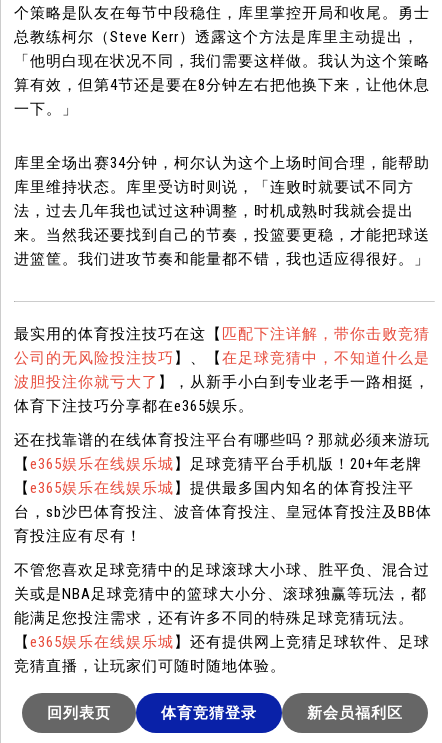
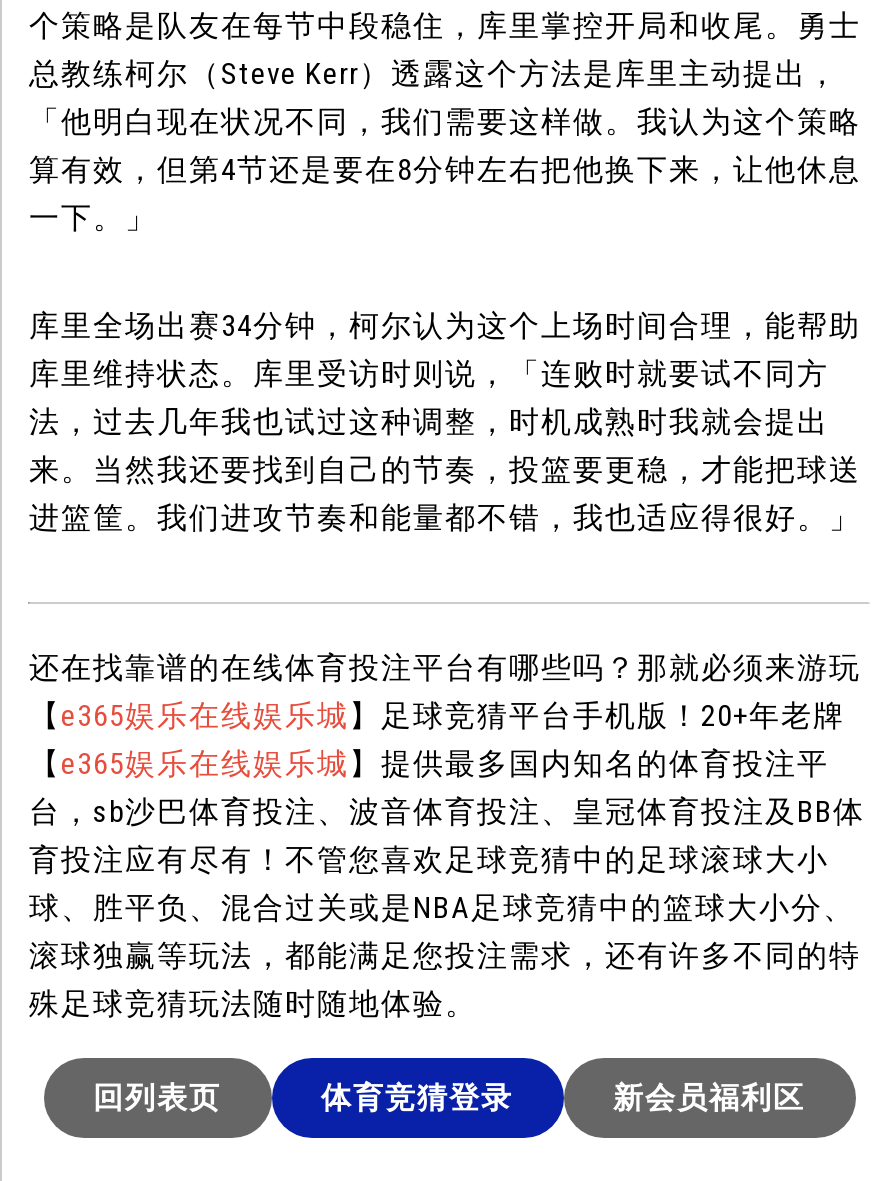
[14,325,430,415] 最实用的体育投注技巧在这【匹配下注详解，带你击败竞猜 | 公司的无风险投注技巧】、【在足球竞猜中，不知道什么是 | 波胆投注你就亏大了】，从新手小白到专业老手一路相挺， | 体育下注技巧分享都在e365娱乐。 -> none
[14,527,430,675] 育投注应有尽有！ | 不管您喜欢足球竞猜中的足球滚球大小球、胜平负、混合过 | 关或是NBA足球竞猜中的篮球大小分、滚球独赢等玩法，都 | 能满足您投注需求，还有许多不同的特殊足球竞猜玩法。 | 【e365娱乐在线娱乐城】还有提供网上竞猜足球软件、足球 | 竞猜直播，让玩家们可随时随地体验。 -> [29,842,861,1022] 育投注应有尽有！不管您喜欢足球竞猜中的足球滚球大小 | 球、胜平负、混合过关或是NBA足球竞猜中的篮球大小分、 | 滚球独赢等玩法，都能满足您投注需求，还有许多不同的特 | 殊足球竞猜玩法随时随地体验。

